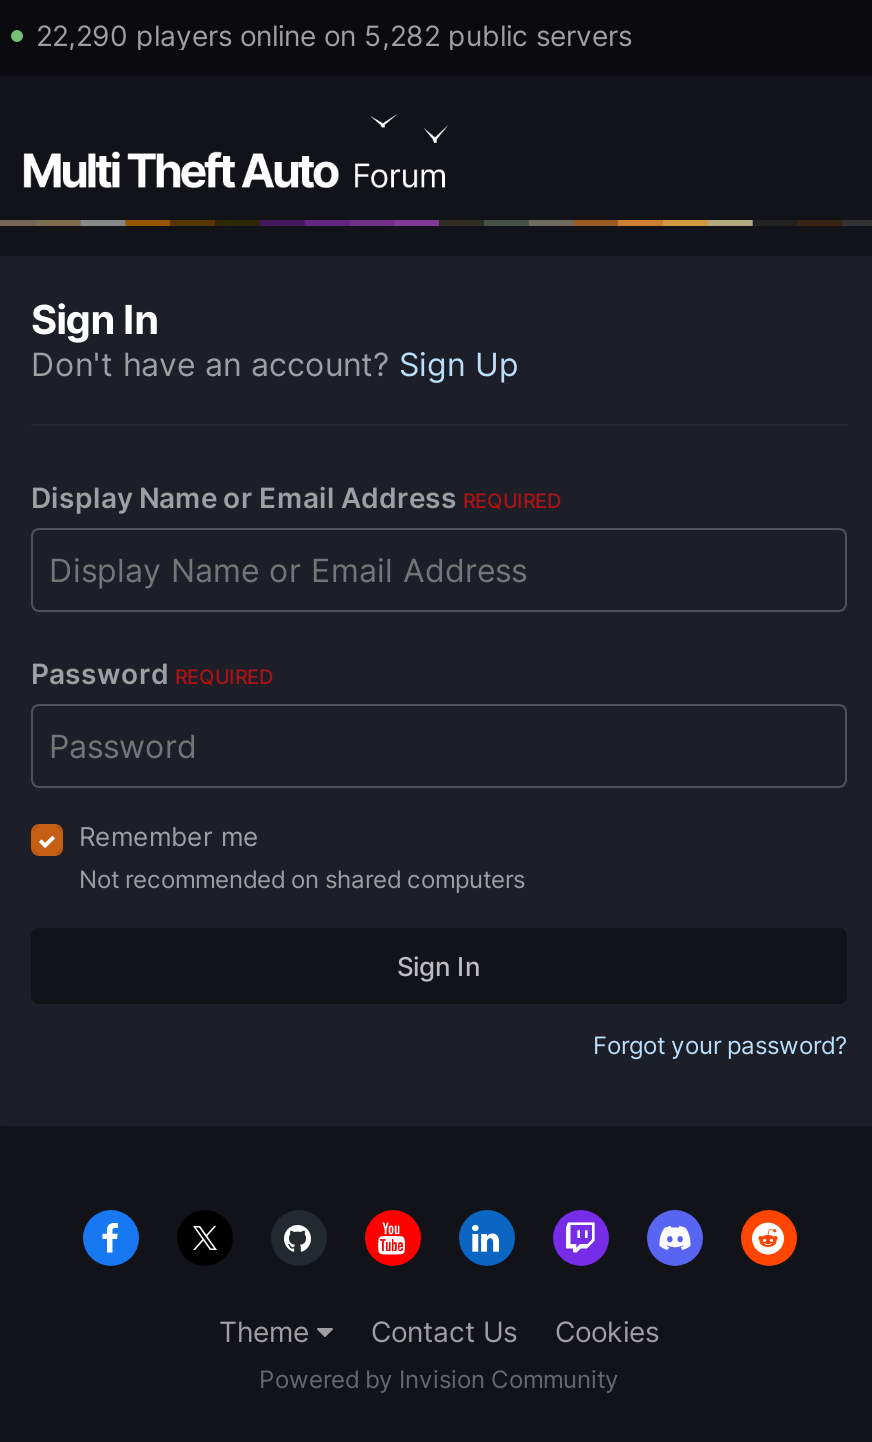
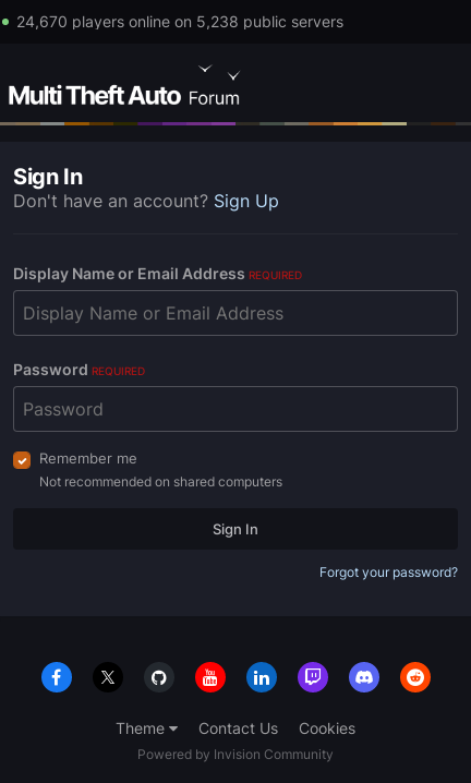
[36,18,632,52] 22,290 players online on 5,282 public servers -> [16,12,343,31] 24,670 players online on 5,238 public servers

